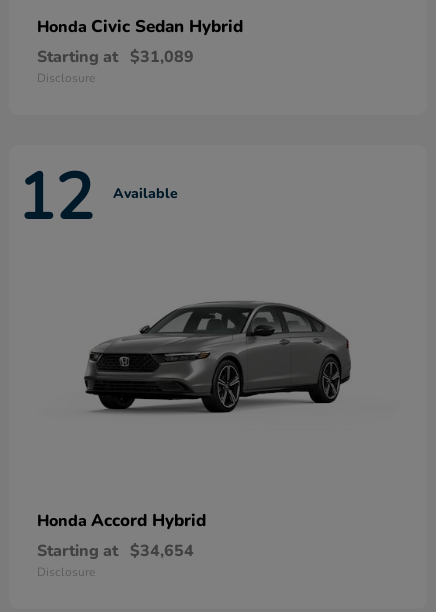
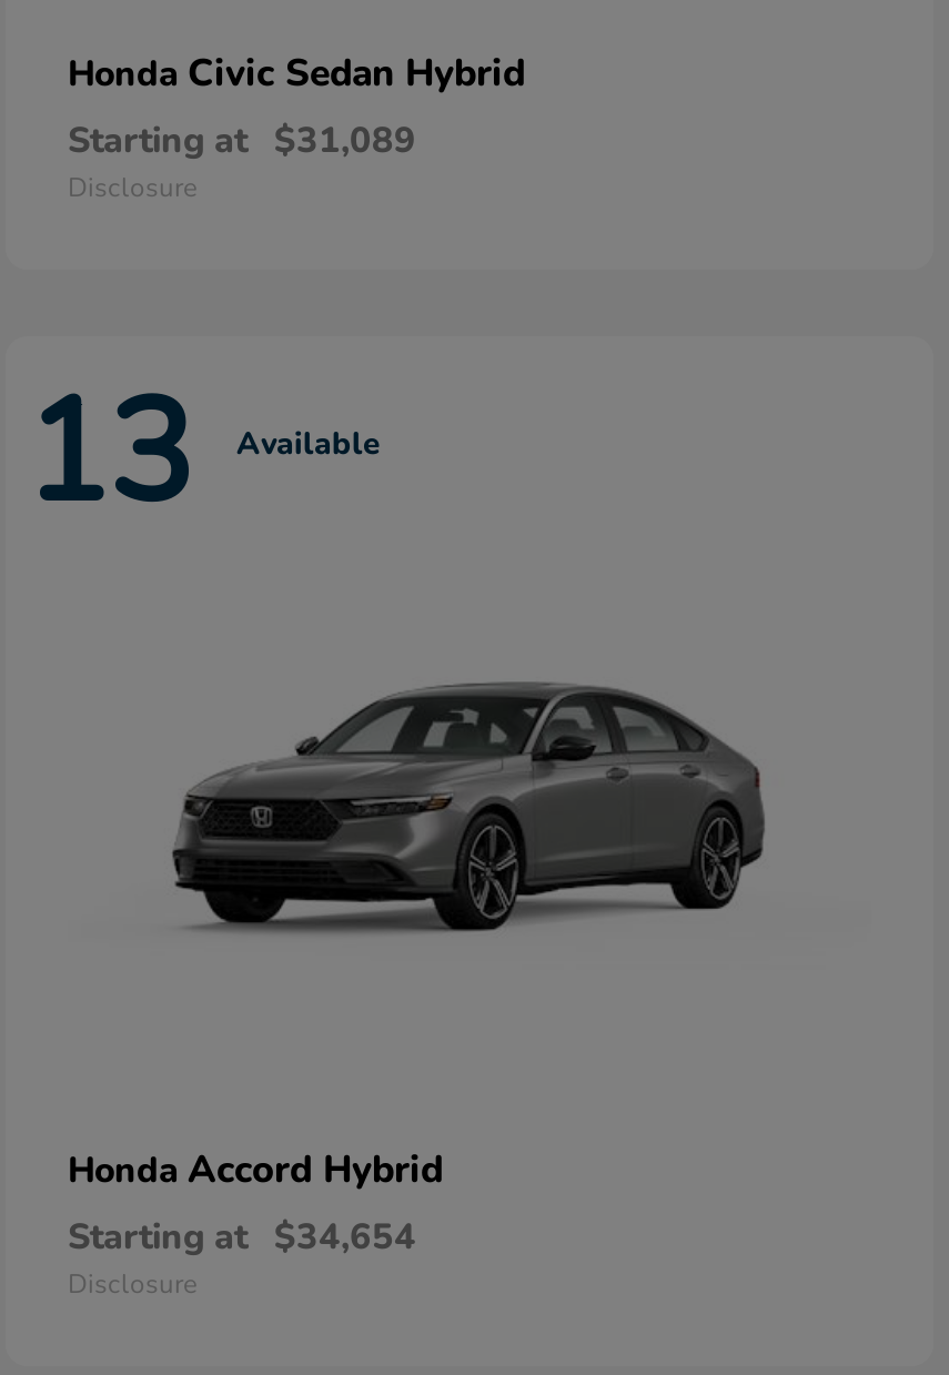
[17,153,178,241] 12 Available -> [23,355,381,550] 13 Available

